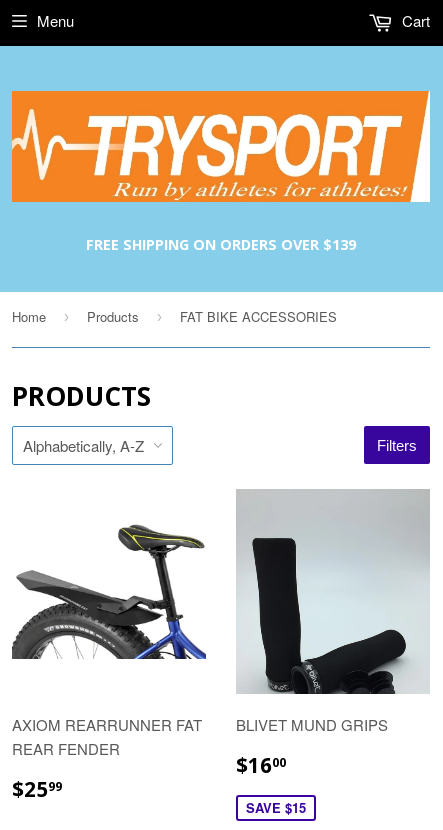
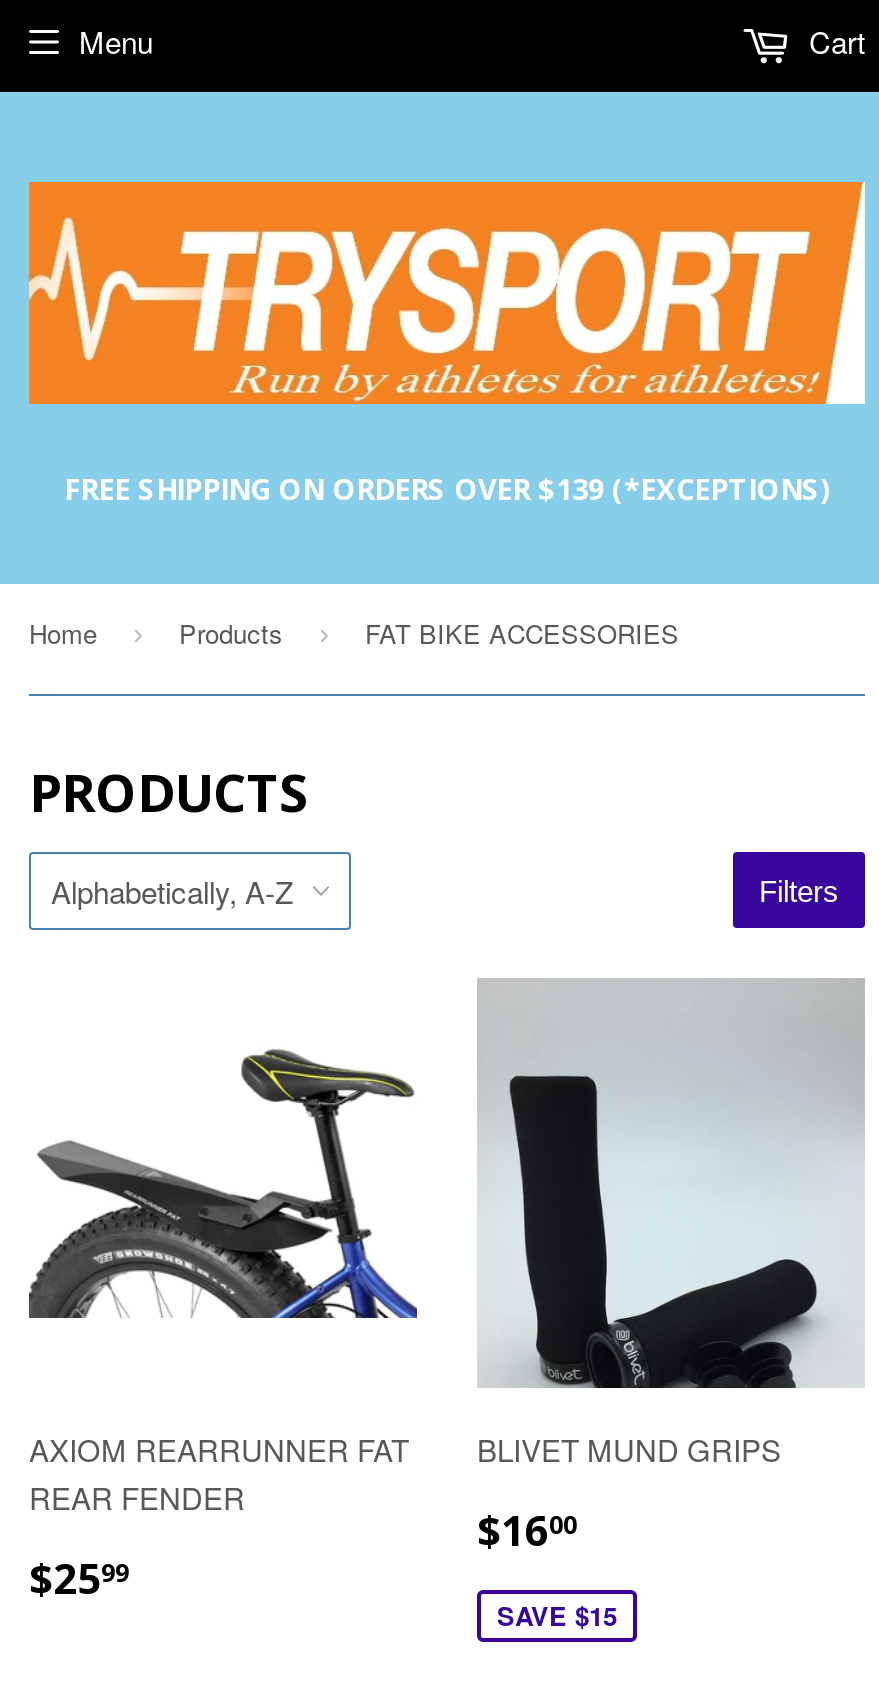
[86,235,356,254] FREE SHIPPING ON ORDERS OVER $139 -> [64,469,830,507] FREE SHIPPING ON ORDERS OVER $139 (*EXCEPTIONS)

